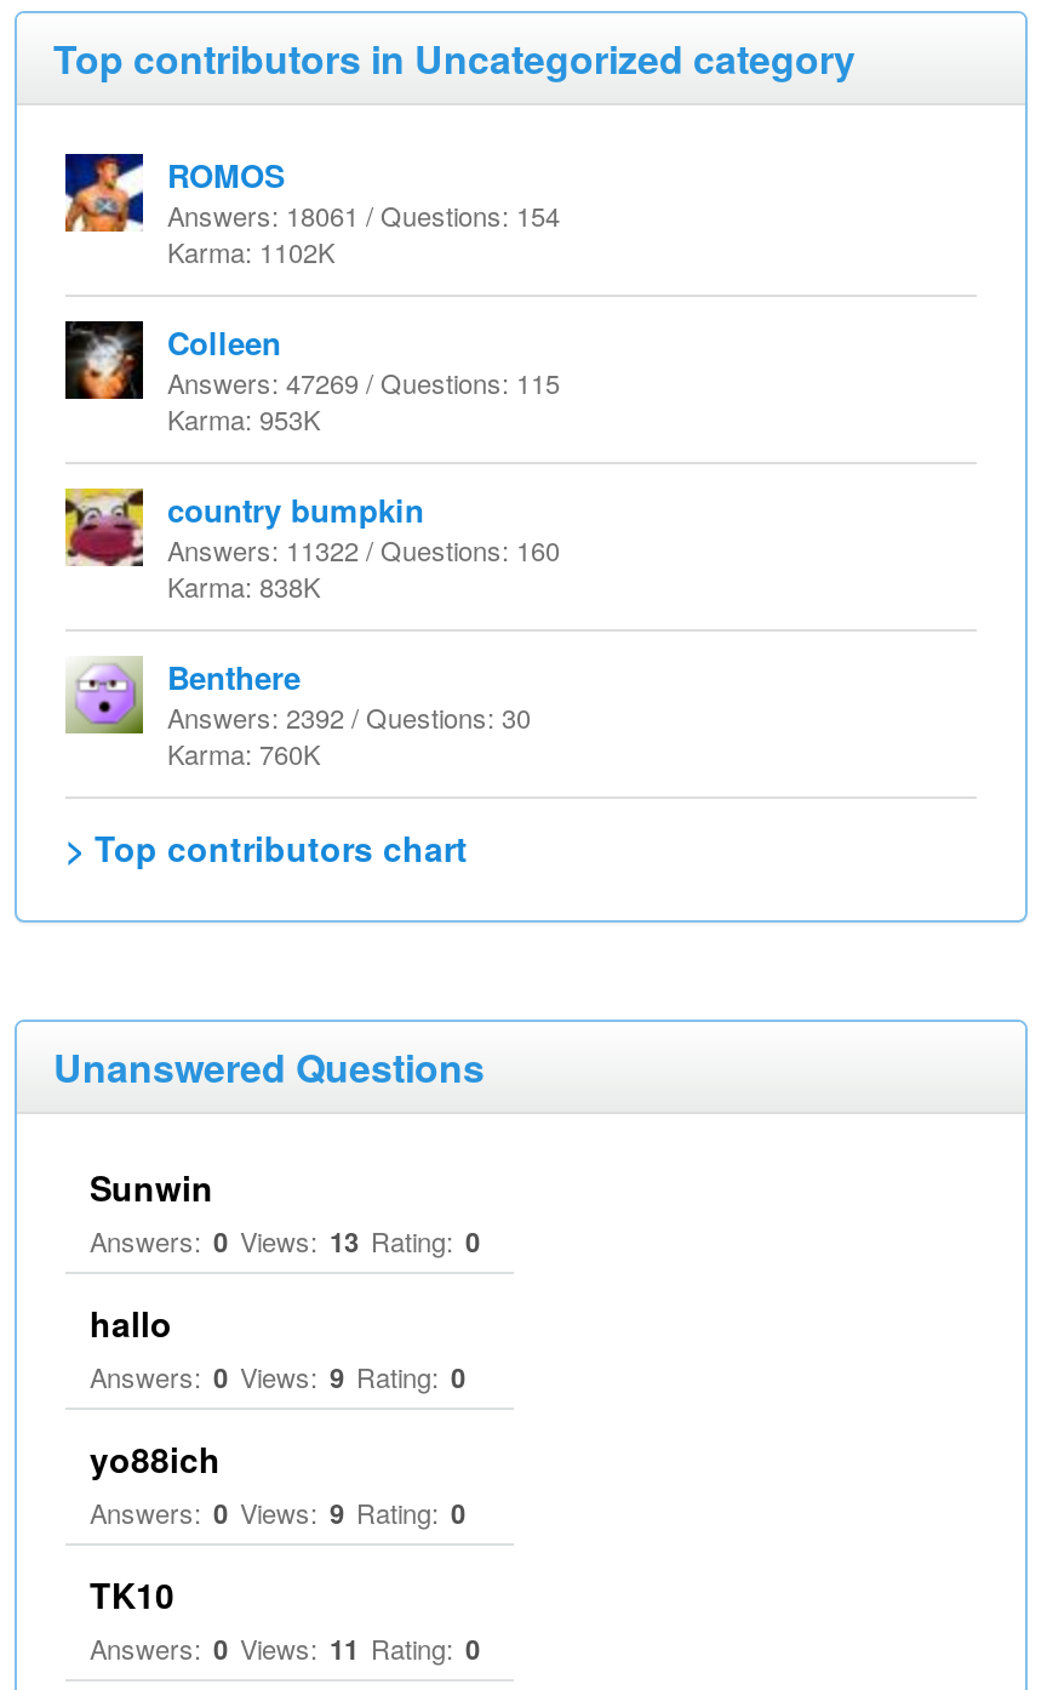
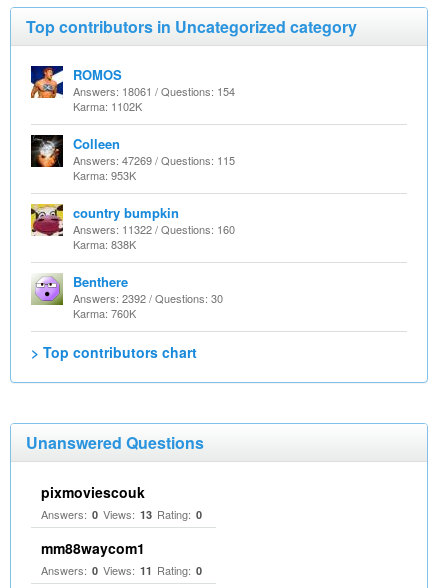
[90,1163,213,1211] Sunwin -> [41,482,145,502] pixmoviescouk
[90,1298,465,1618] hallo | Answers: 0 Views: 9 Rating: 0 | yo88ich | Answers: 0 Views: 9 Rating: 0 | TK10 -> [41,538,145,558] mm88waycom1

